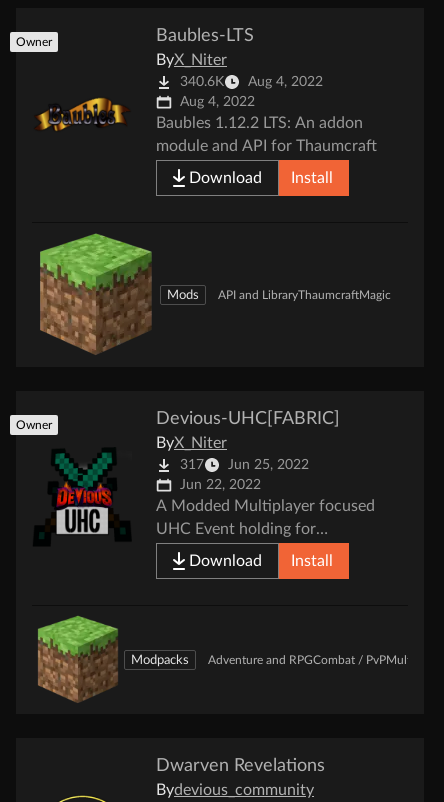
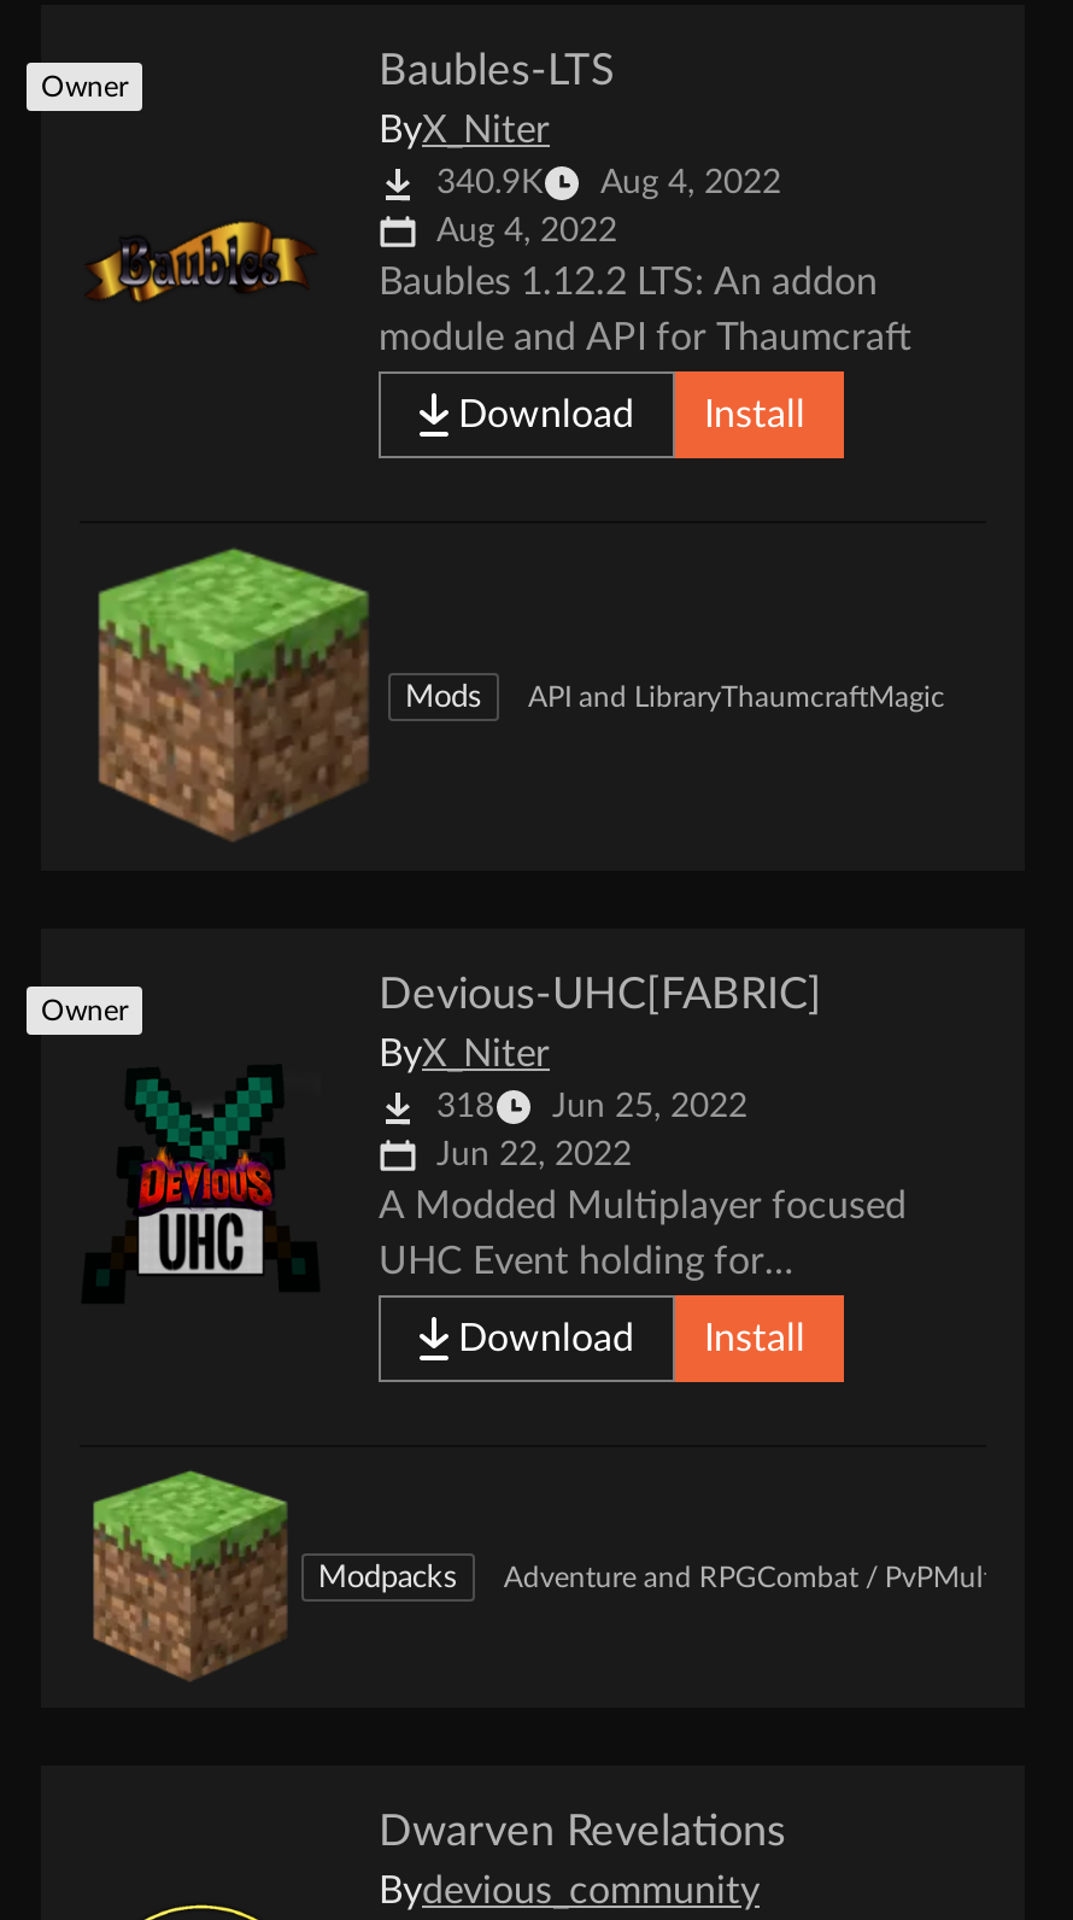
[180,75,323,89] 340.6K Aug 4, 2022 -> [436,167,781,201] 340.9K Aug 4, 2022
[180,458,309,472] 317 Jun 25, 2022 -> [436,1091,747,1125] 318 Jun 25, 2022

